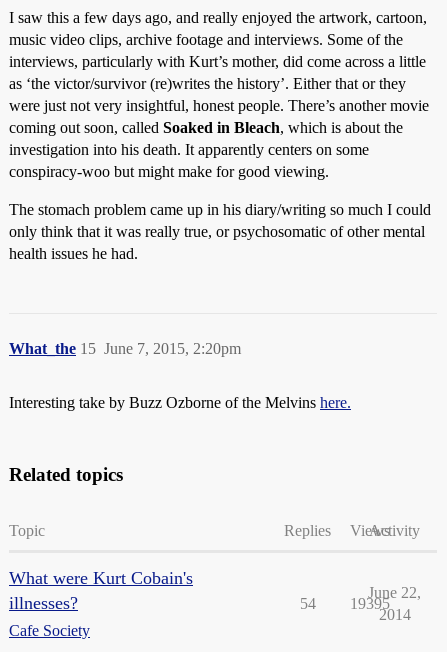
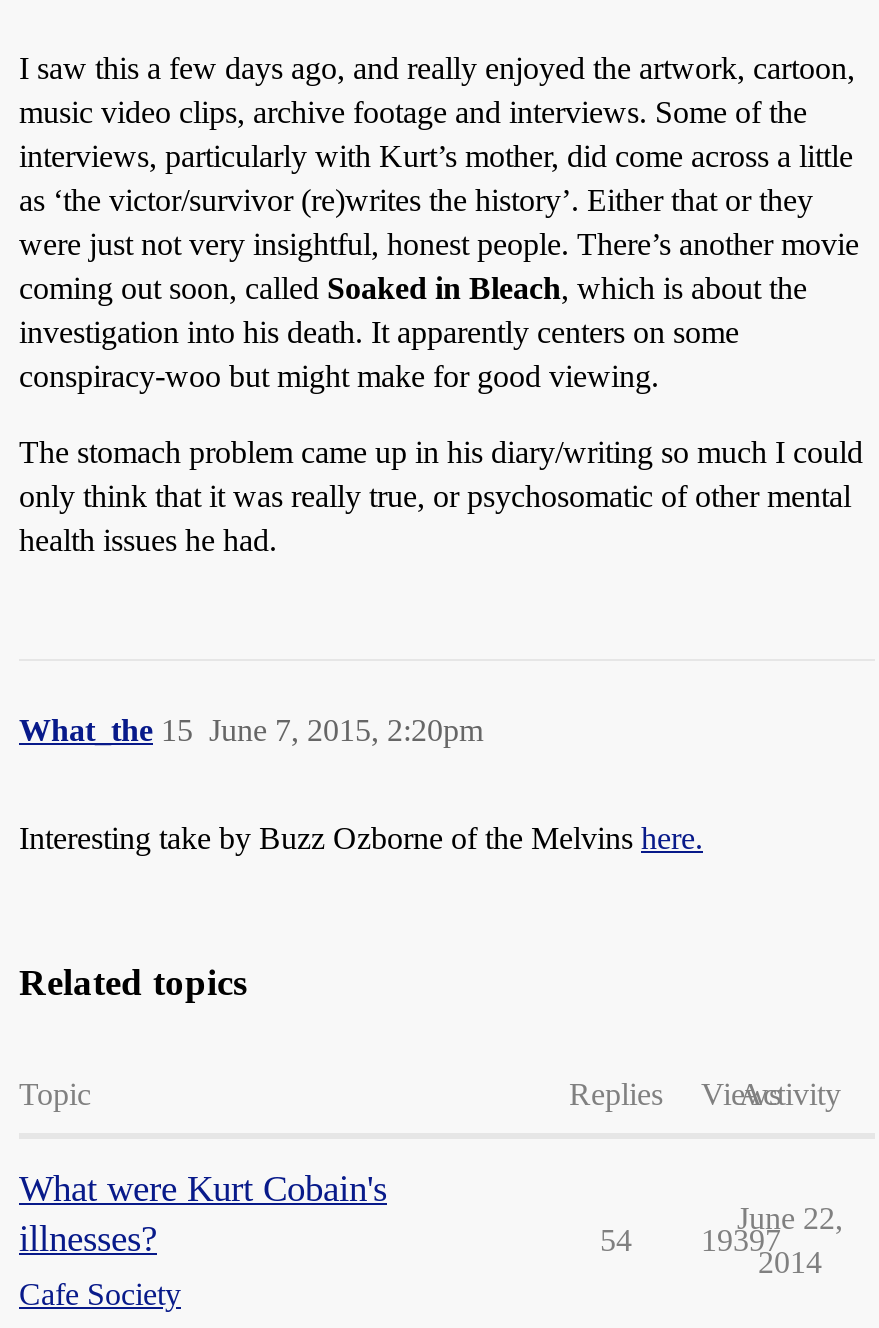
[350,595,390,612] 19395 -> [701,1224,781,1258] 19397

